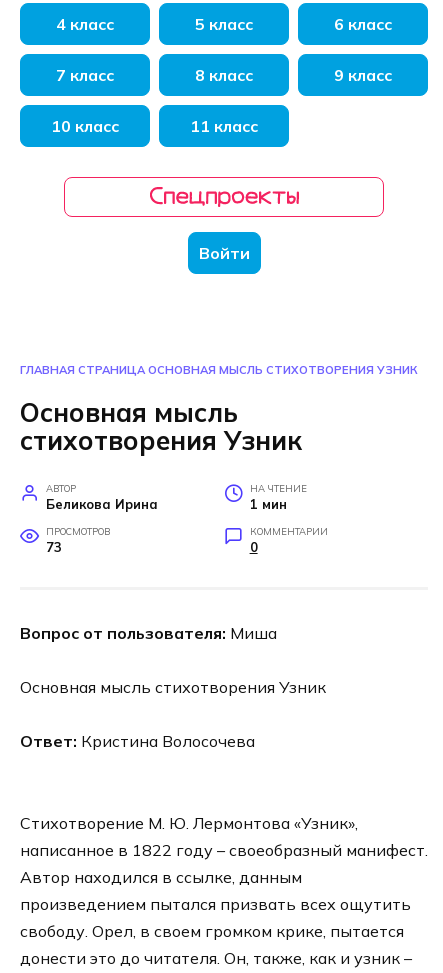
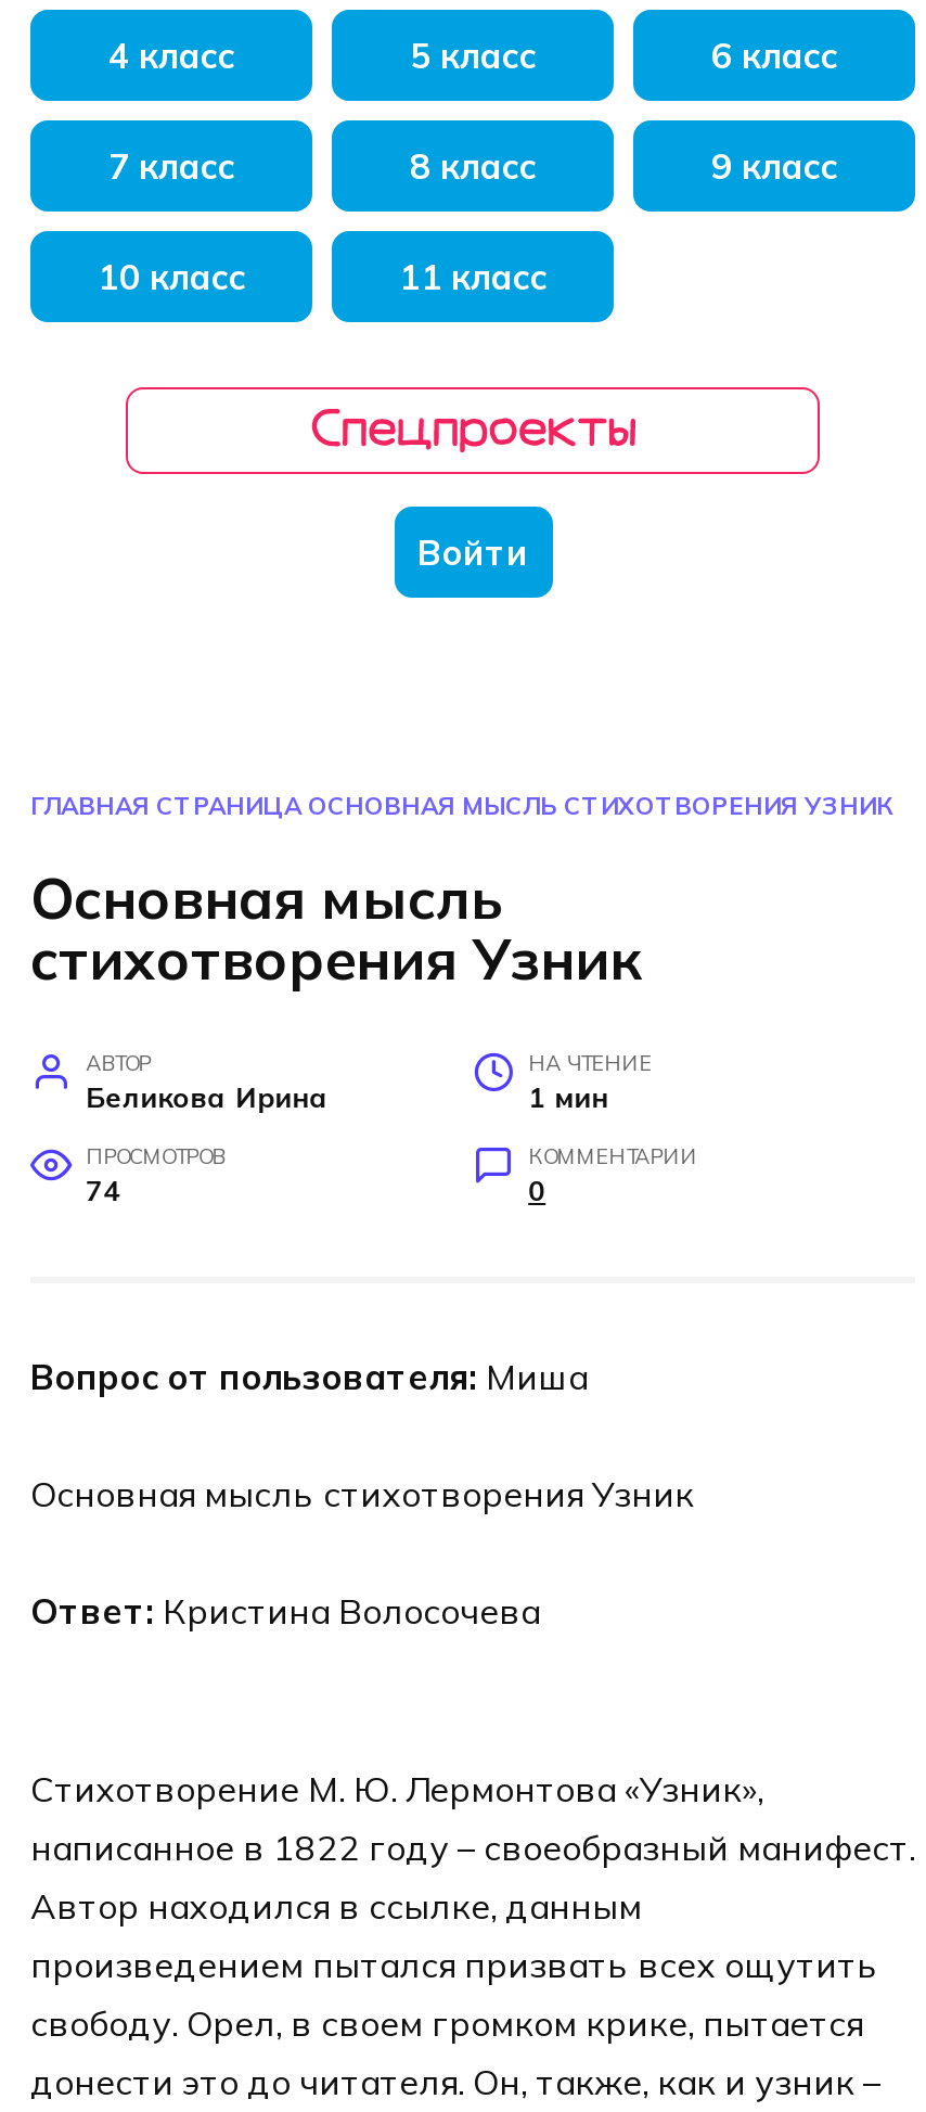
[46,539,62,555] 73 -> [86,1172,121,1207] 74

